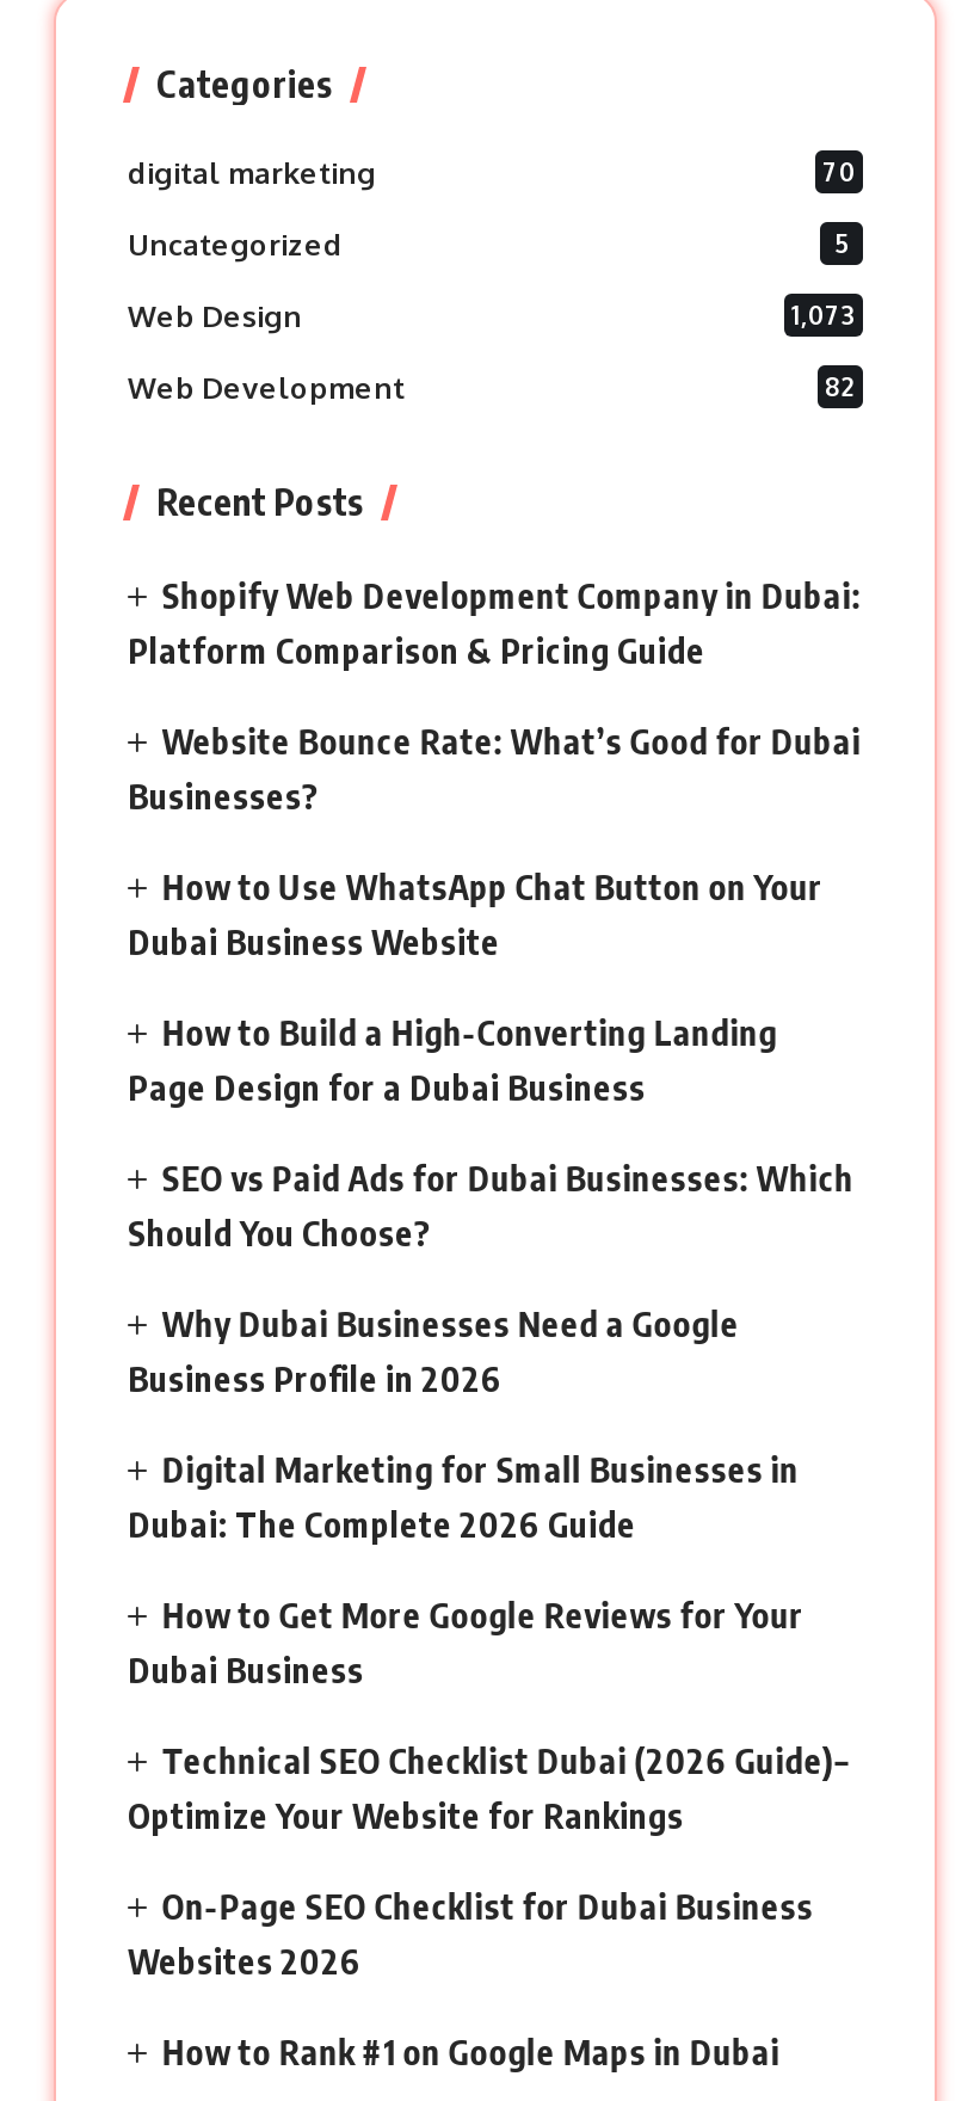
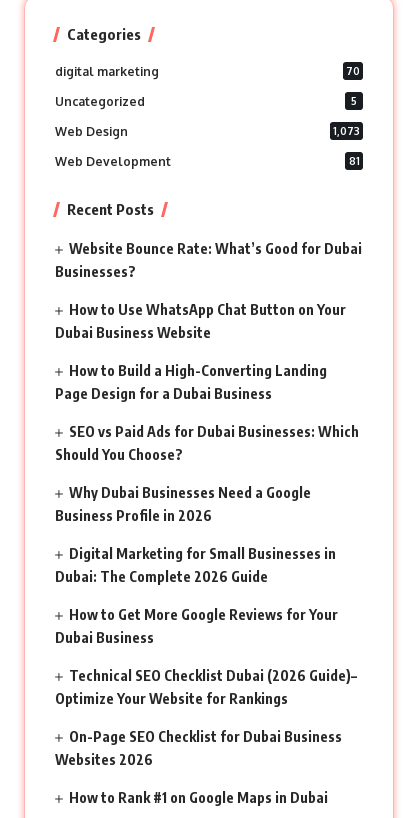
[825,369,856,400] 82 -> [348,154,359,167] 81
[128,574,861,670] Shopify Web Development Company in Dubai: | Platform Comparison & Pricing Guide -> none

